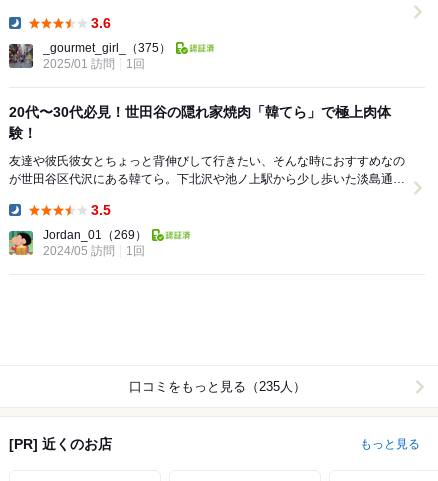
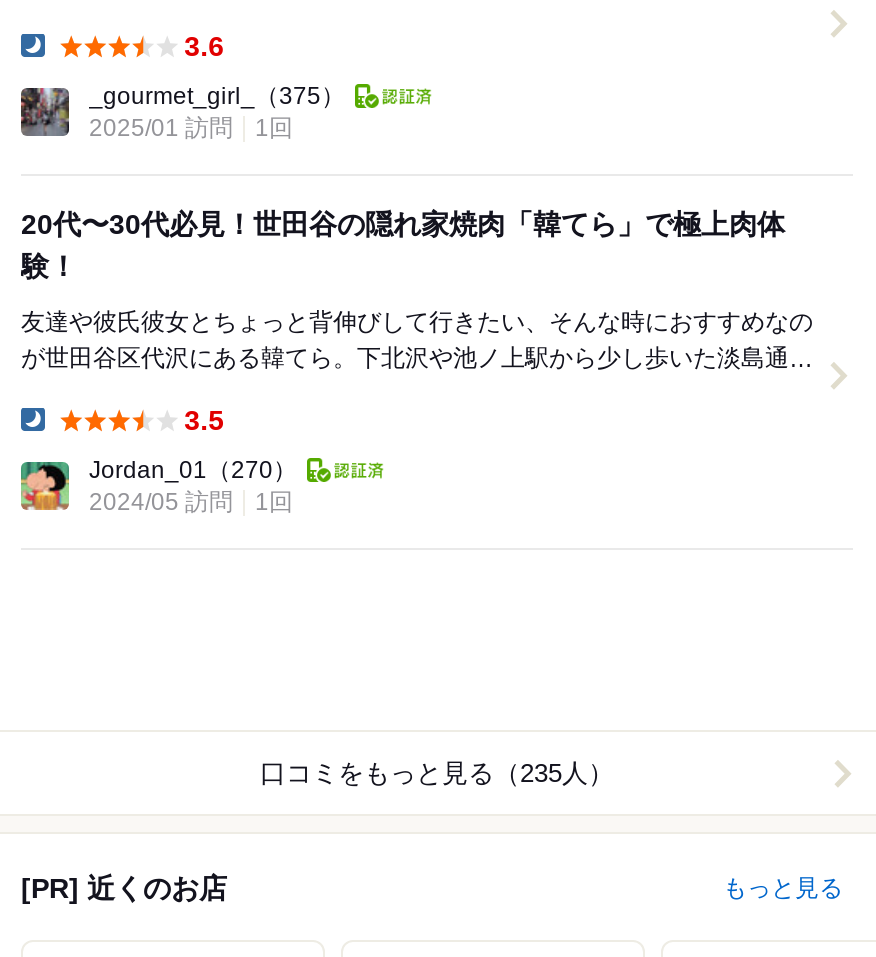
[43,228,147,242] Jordan_01（269） -> [89,457,297,485] Jordan_01（270）

